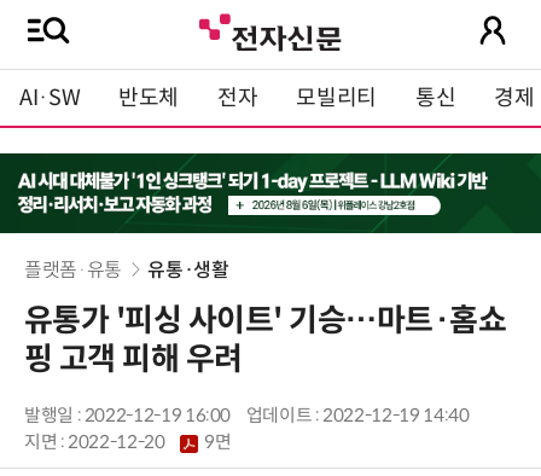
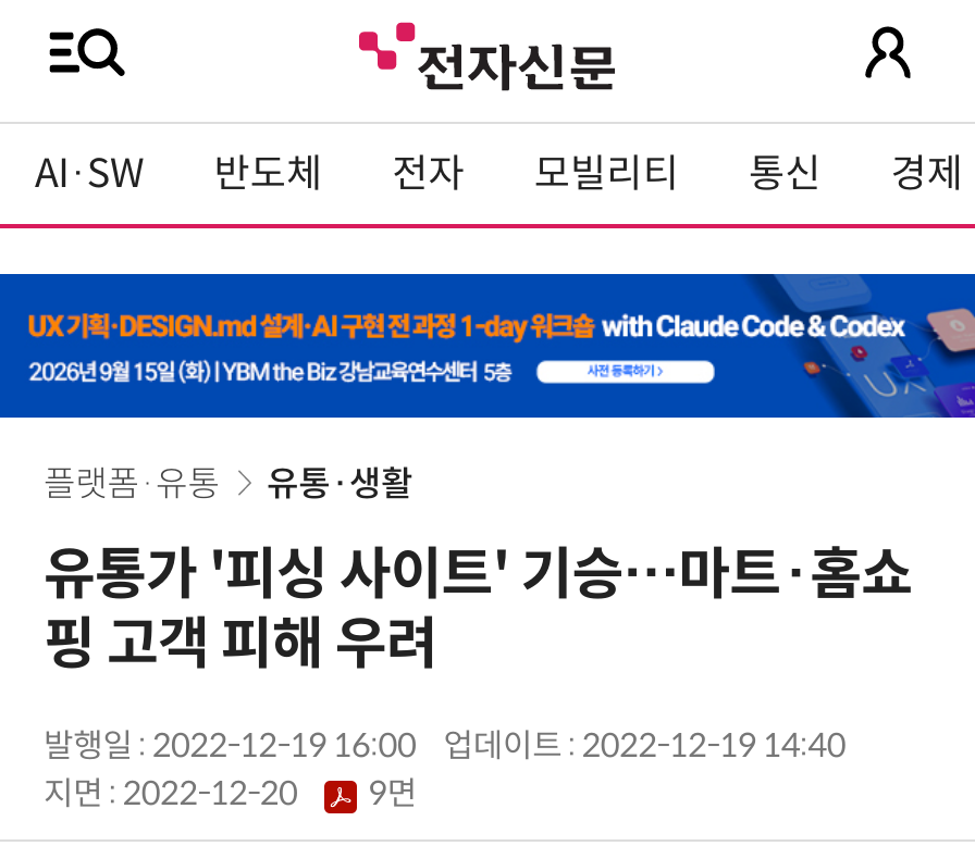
[4,152,537,234] [image] -> [7,272,968,420] [image]

